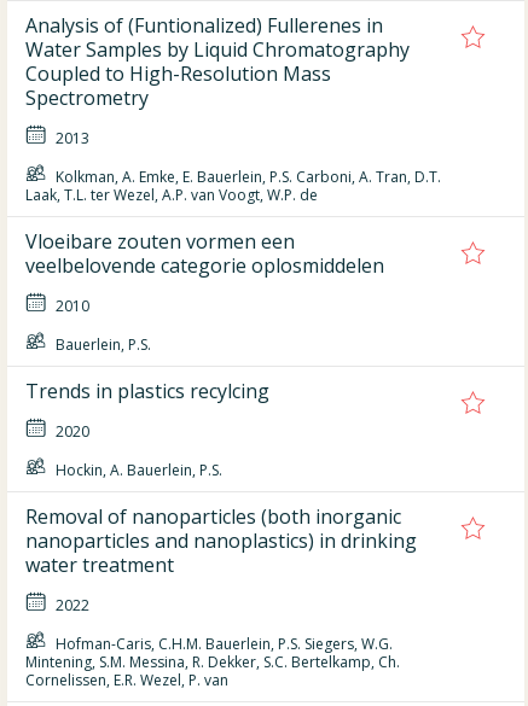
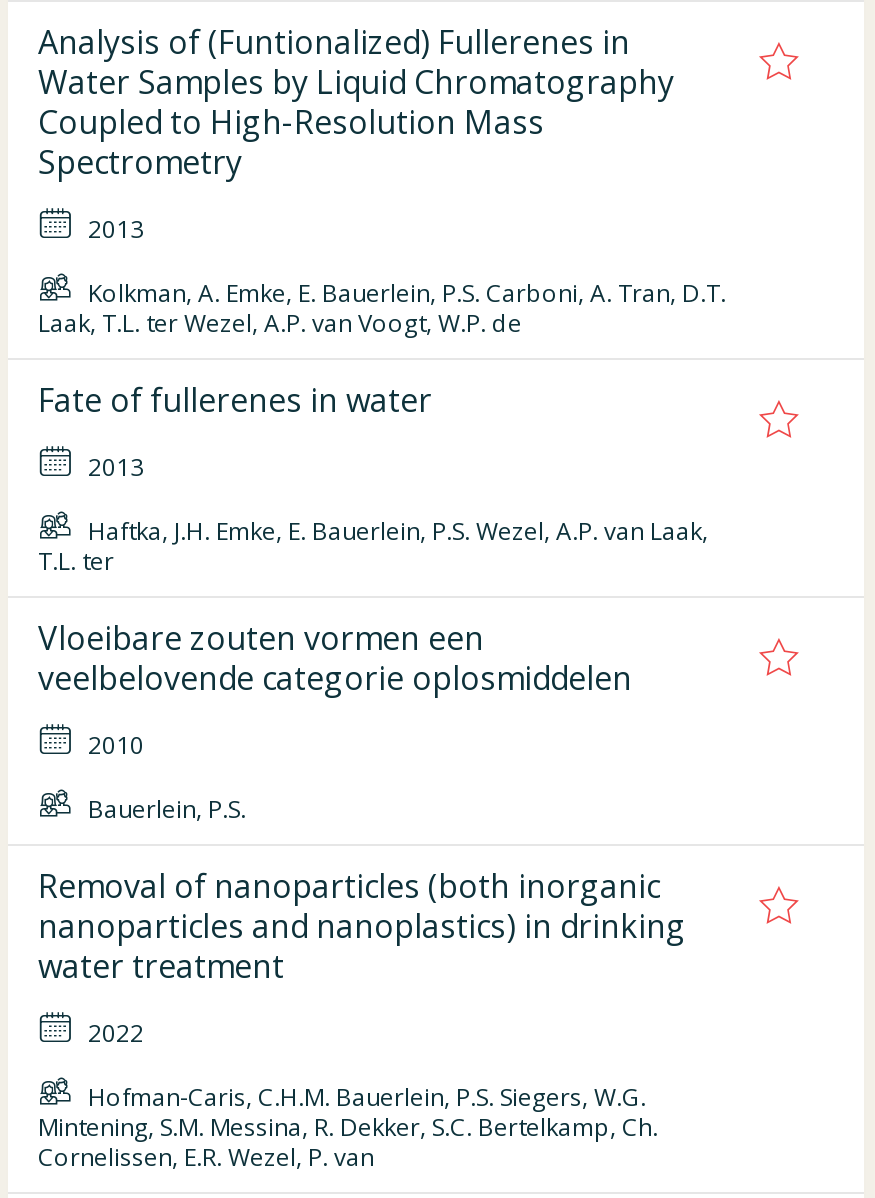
none -> [38,378,708,578] Fate of fullerenes in water | 2013 | Haftka, J.H. Emke, E. Bauerlein, P.S. Wezel, A.P. van Laak, | T.L. ter
moved [25,228,384,355] -> [38,616,632,826]: Vloeibare zouten vormen een | veelbelovende categorie oplosmiddelen | 2010 | Bauerlein, P.S.
[25,378,269,480] Trends in plastics recylcing | 2020 | Hockin, A. Bauerlein, P.S. -> none

